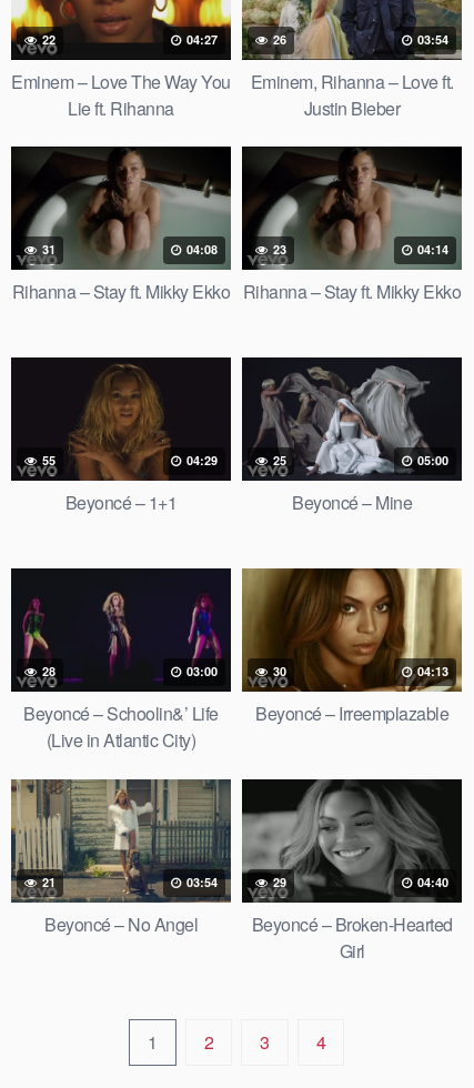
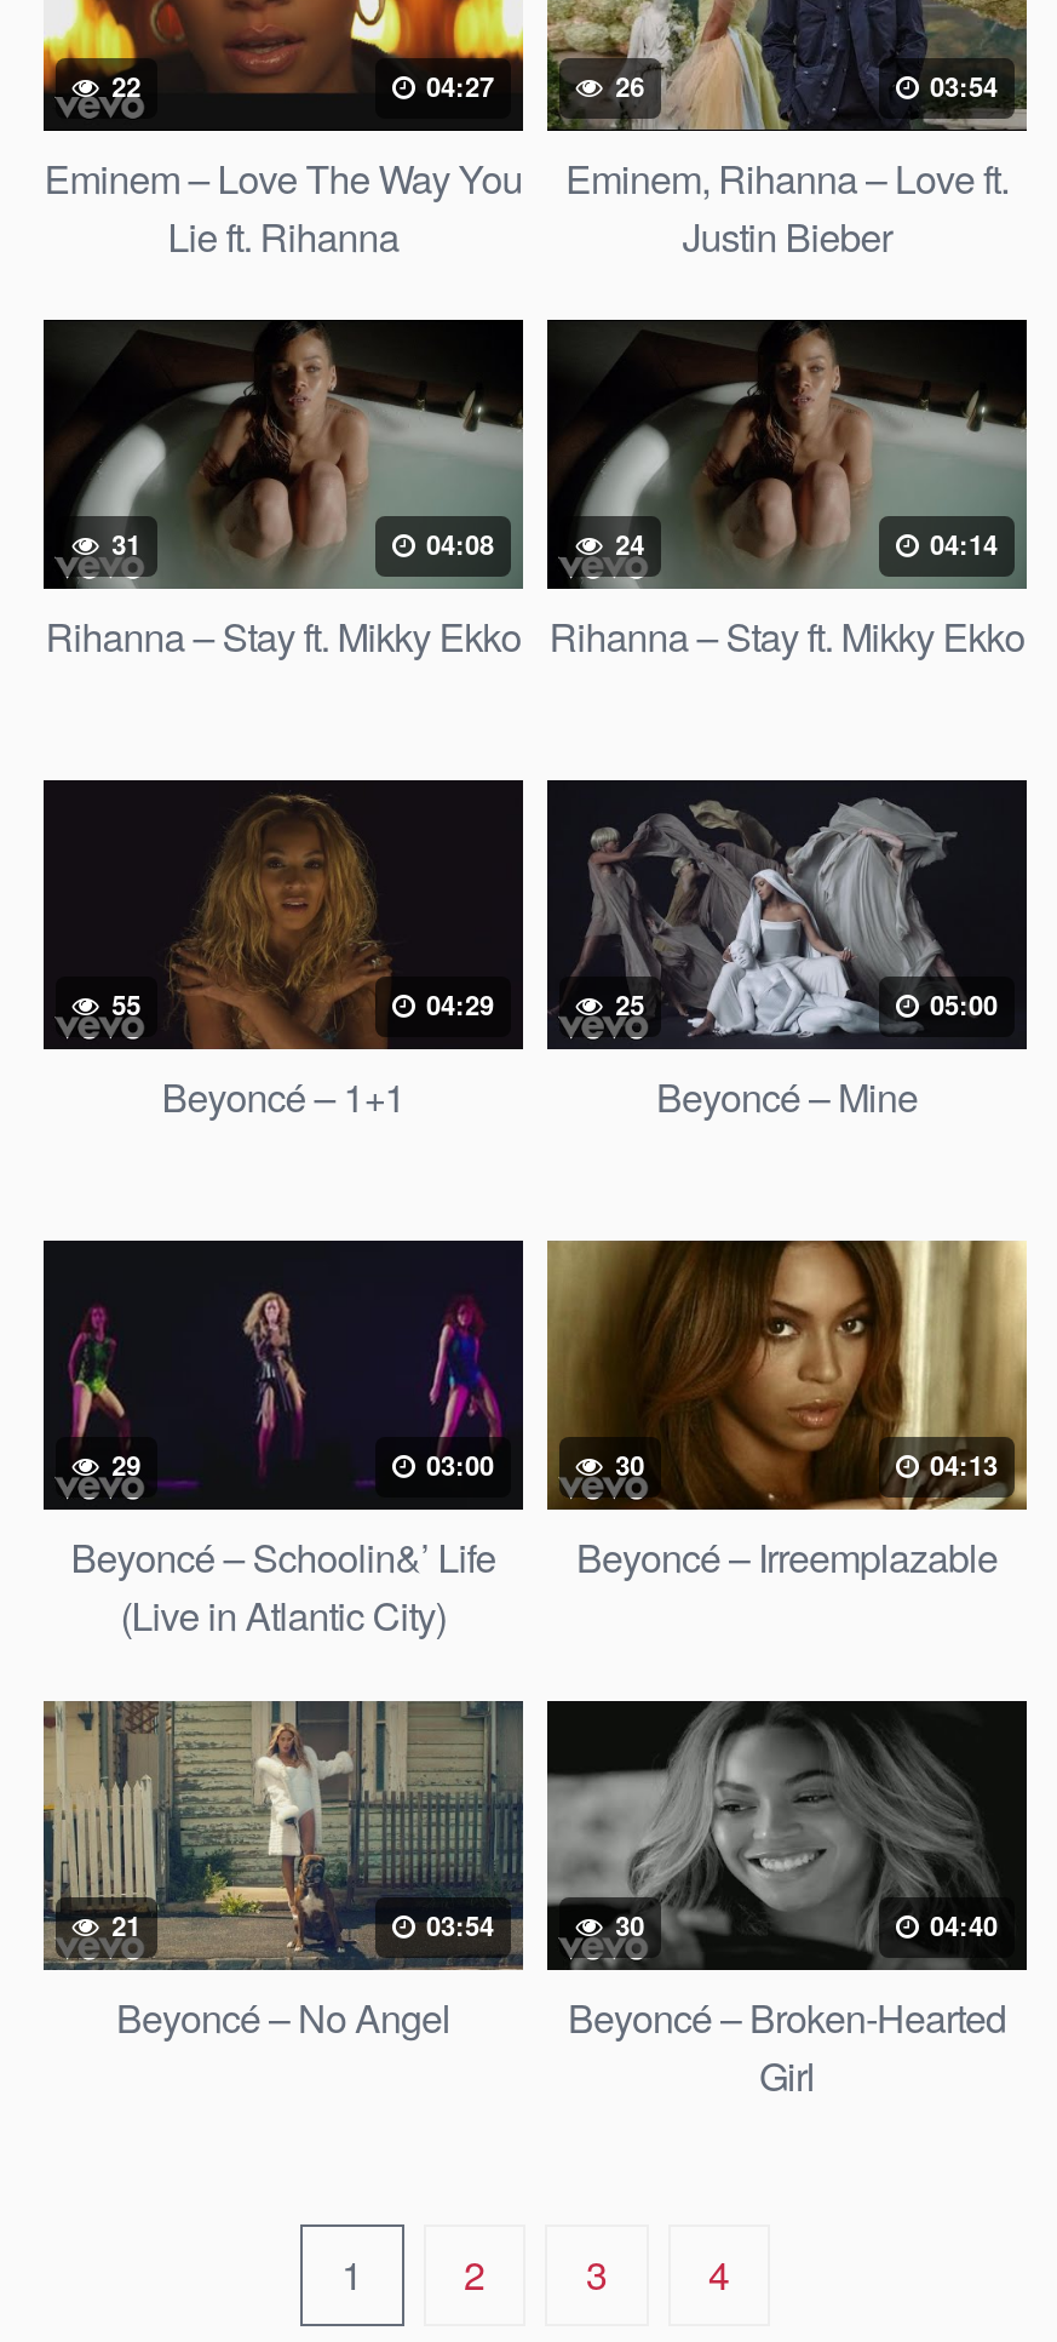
[270,241,287,258] 23 -> [608,527,644,563] 24
[39,663,56,680] 28 -> [104,1447,141,1483] 29
[270,874,287,890] 29 -> [608,1907,644,1943] 30

